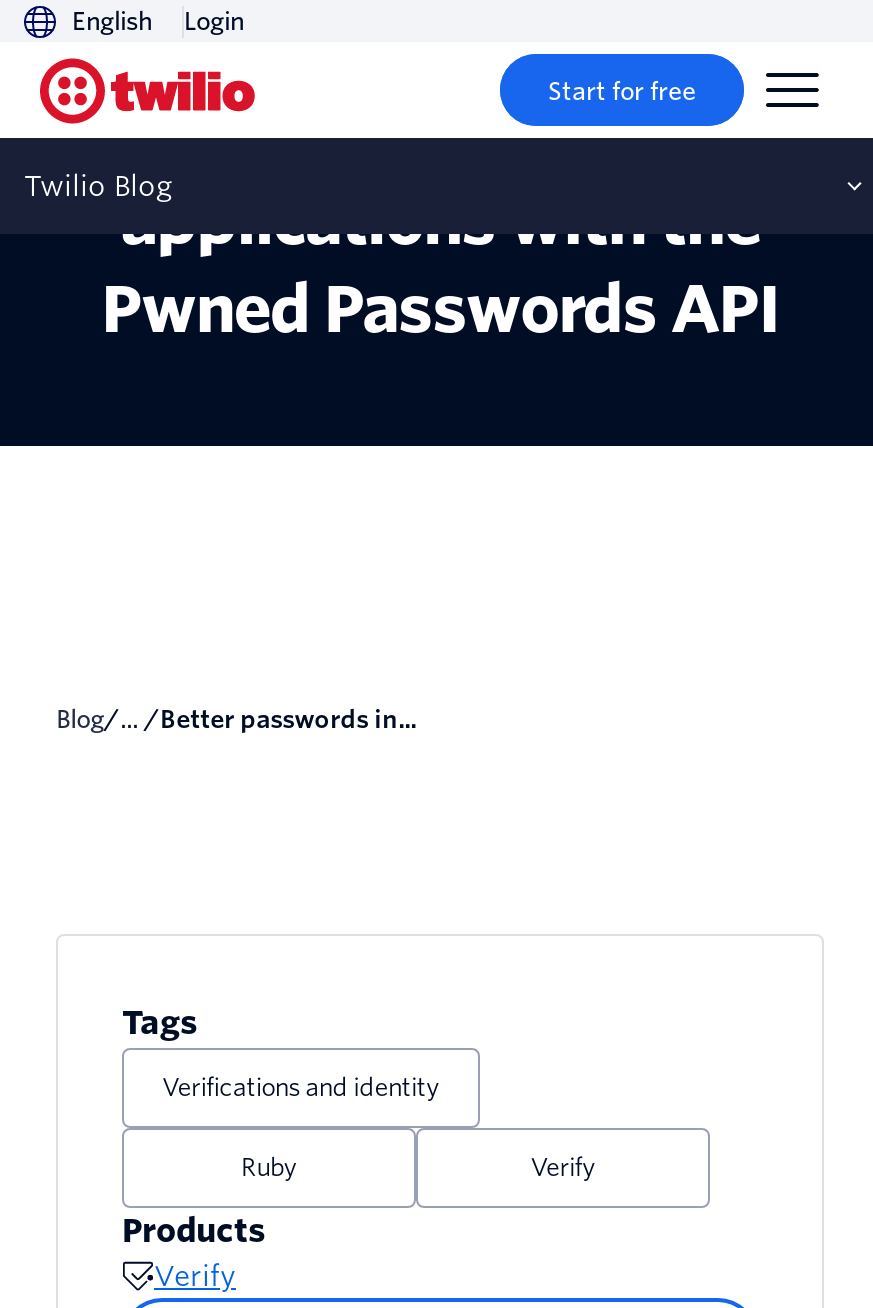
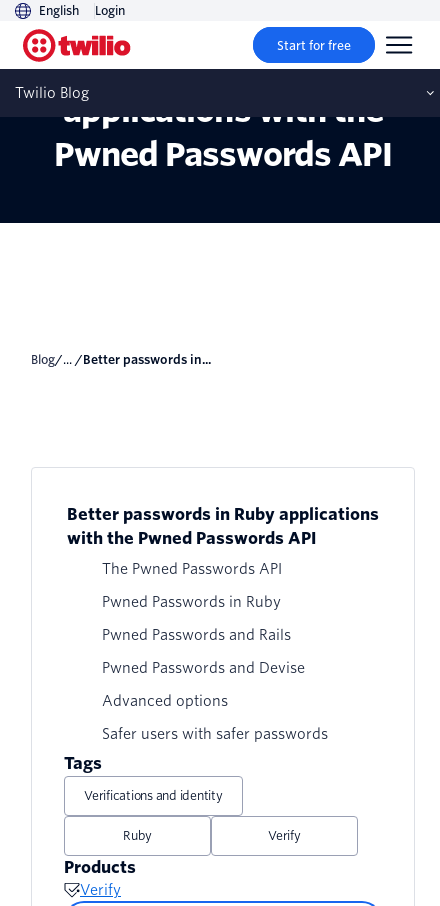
none -> [67,505,379,742] Better passwords in Ruby applications | with the Pwned Passwords API | The Pwned Passwords API | Pwned Passwords in Ruby | Pwned Passwords and Rails | Pwned Passwords and Devise | Advanced options | Safer users with safer passwords

